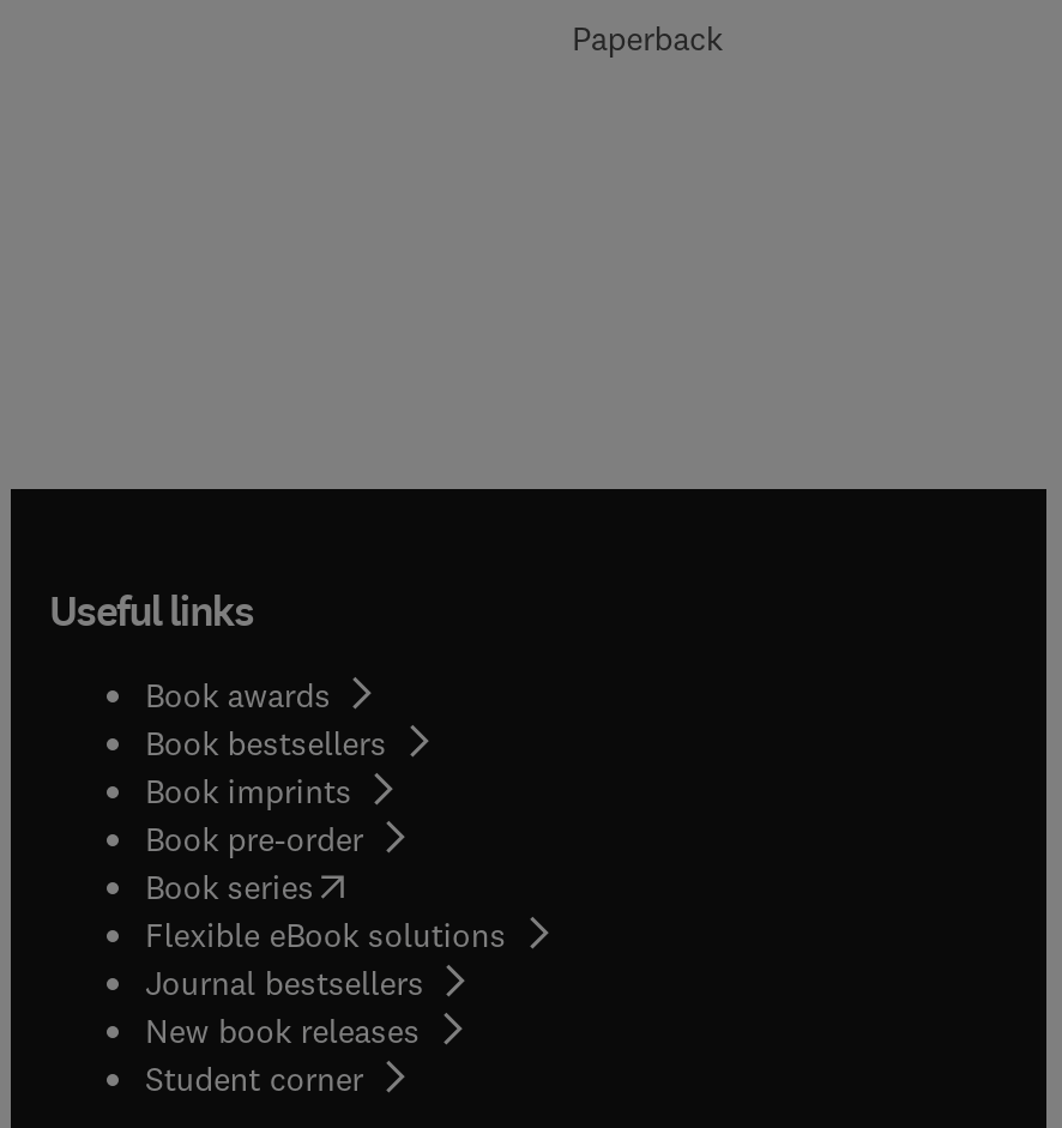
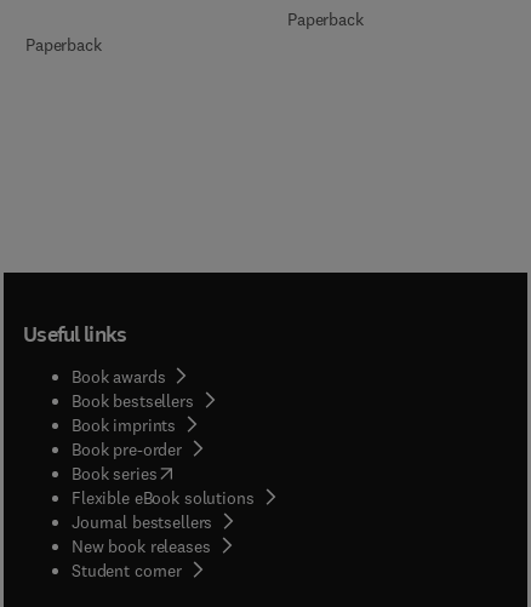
none -> [25,33,102,55] Paperback

